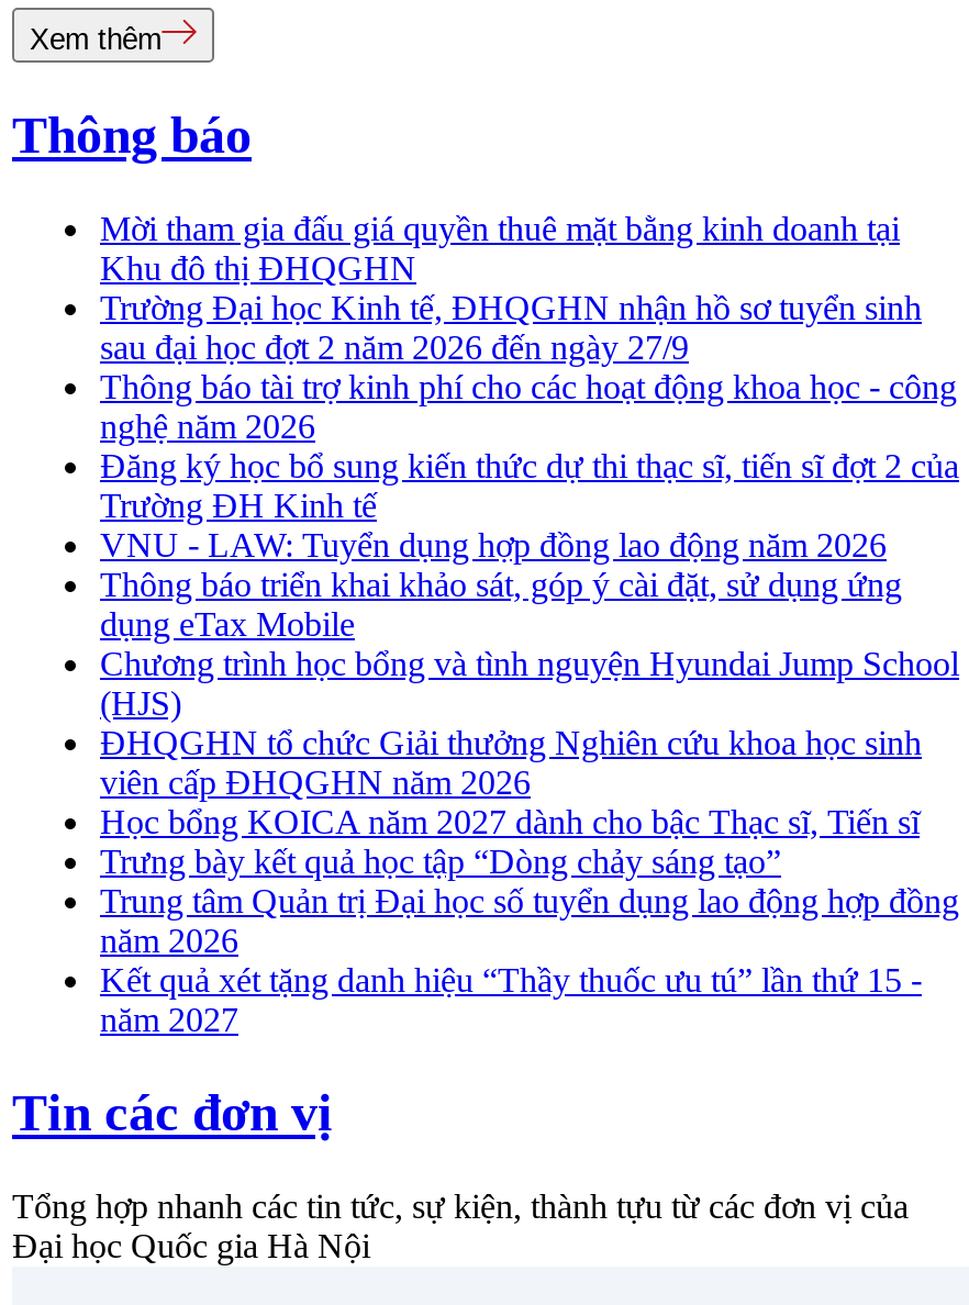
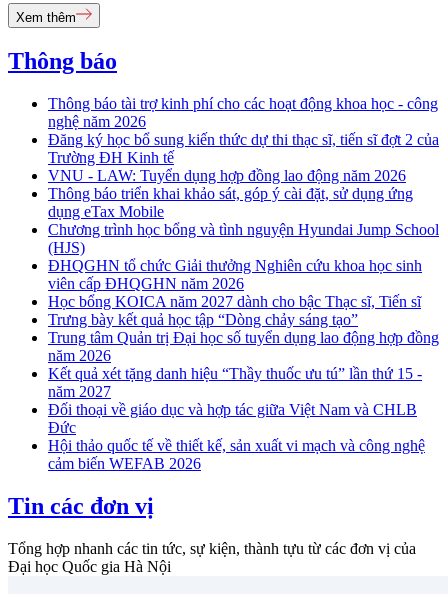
[100,210,922,366] Mời tham gia đấu giá quyền thuê mặt bằng kinh doanh tại | Khu đô thị ĐHQGHN | Trường Đại học Kinh tế, ĐHQGHN nhận hồ sơ tuyển sinh | sau đại học đợt 2 năm 2026 đến ngày 27/9 -> none
moved [100,368,959,1039] -> [48,95,439,400]: Thông báo tài trợ kinh phí cho các hoạt động khoa học - công | nghệ năm 2026 | Đăng ký học bổ sung kiến thức dự thi thạc sĩ, tiến sĩ đợt 2 của | ... | Kết quả xét tặng danh hiệu “Thầy thuốc ưu tú” lần thứ 15 - | năm 2027
none -> [48,401,425,472] Đối thoại về giáo dục và hợp tác giữa Việt Nam và CHLB | Đức | Hội thảo quốc tế về thiết kế, sản xuất vi mạch và công nghệ | cảm biến WEFAB 2026

